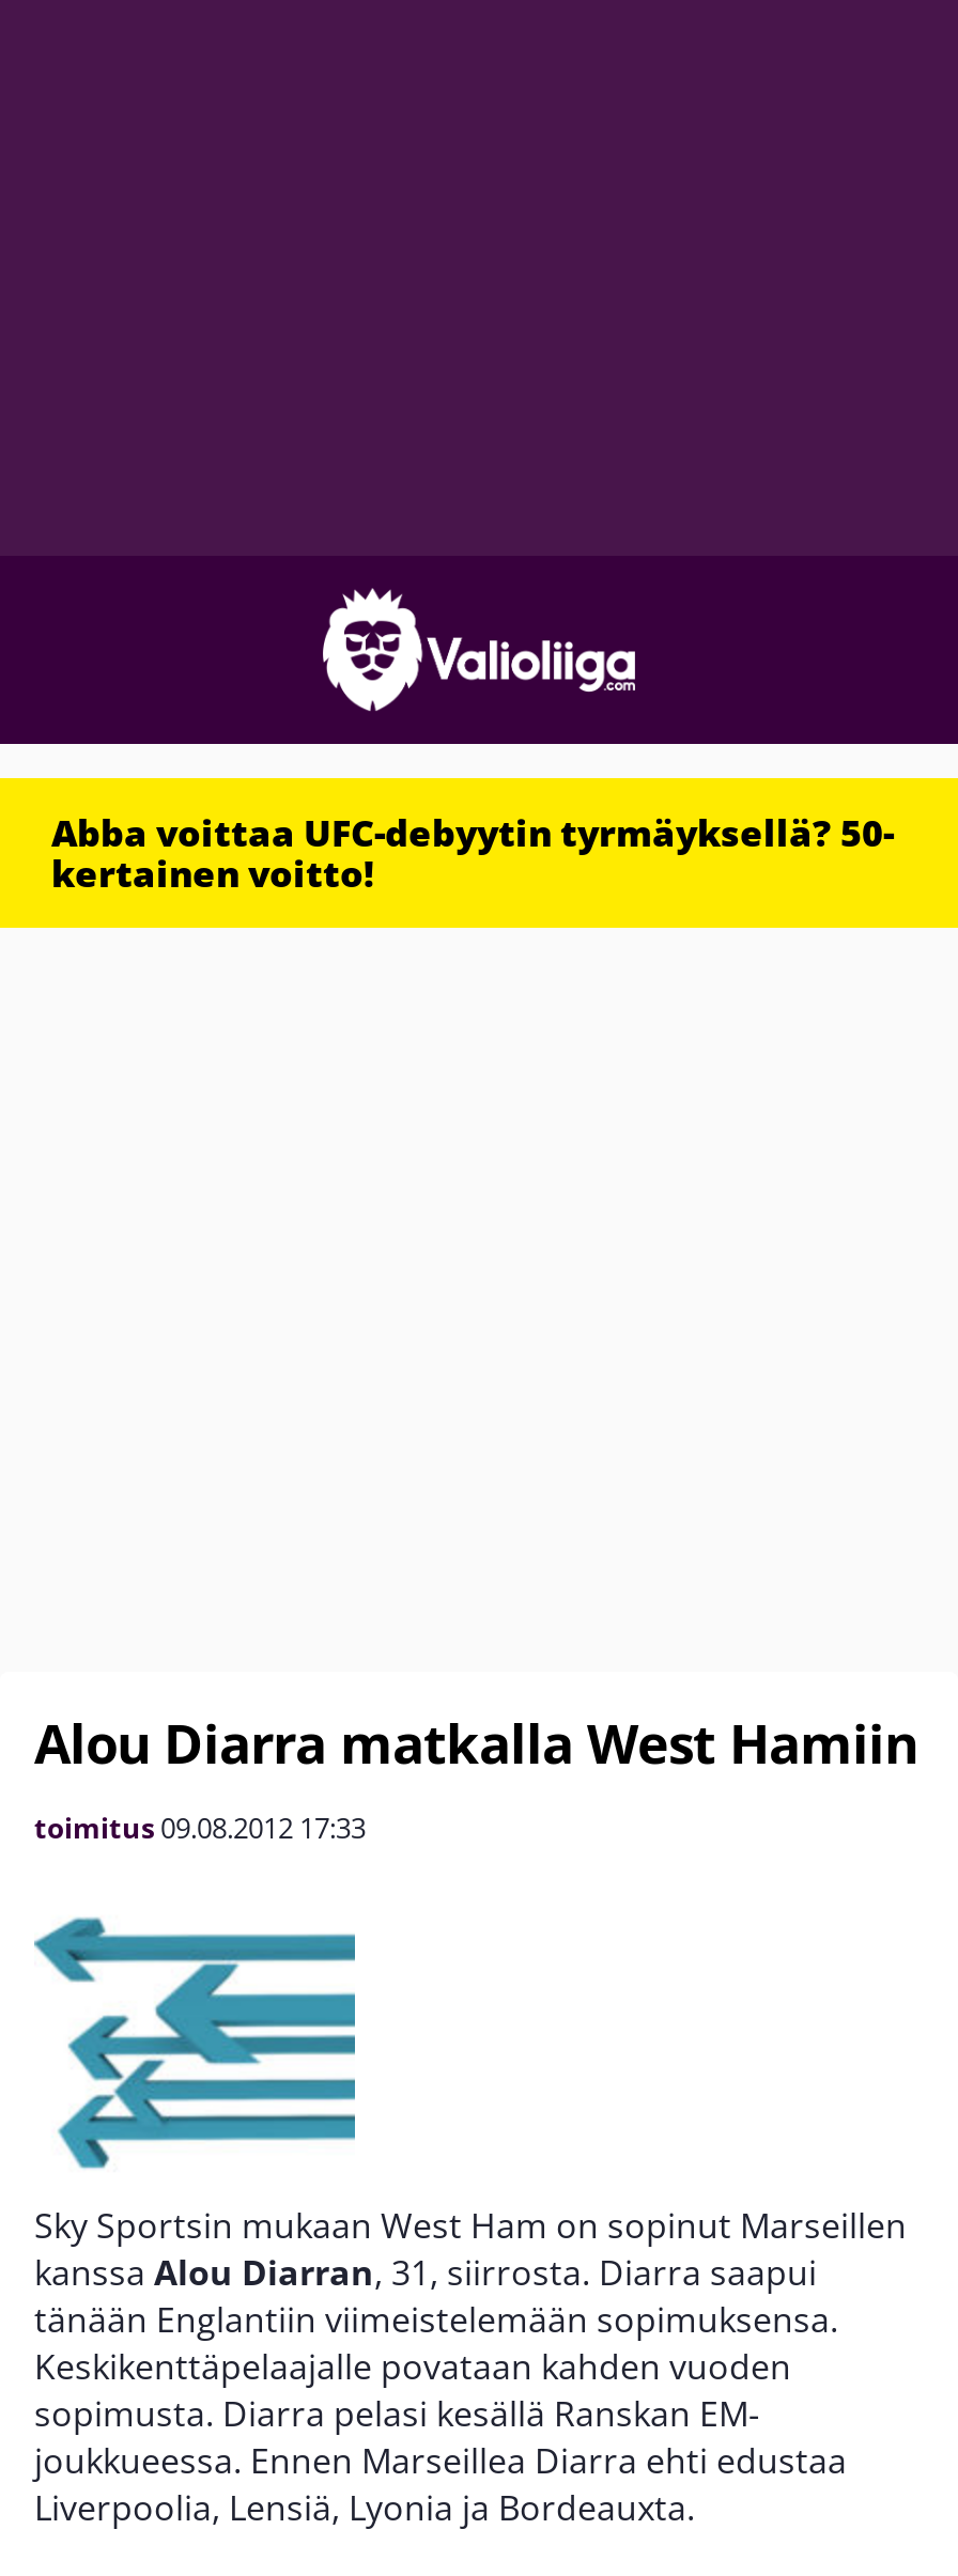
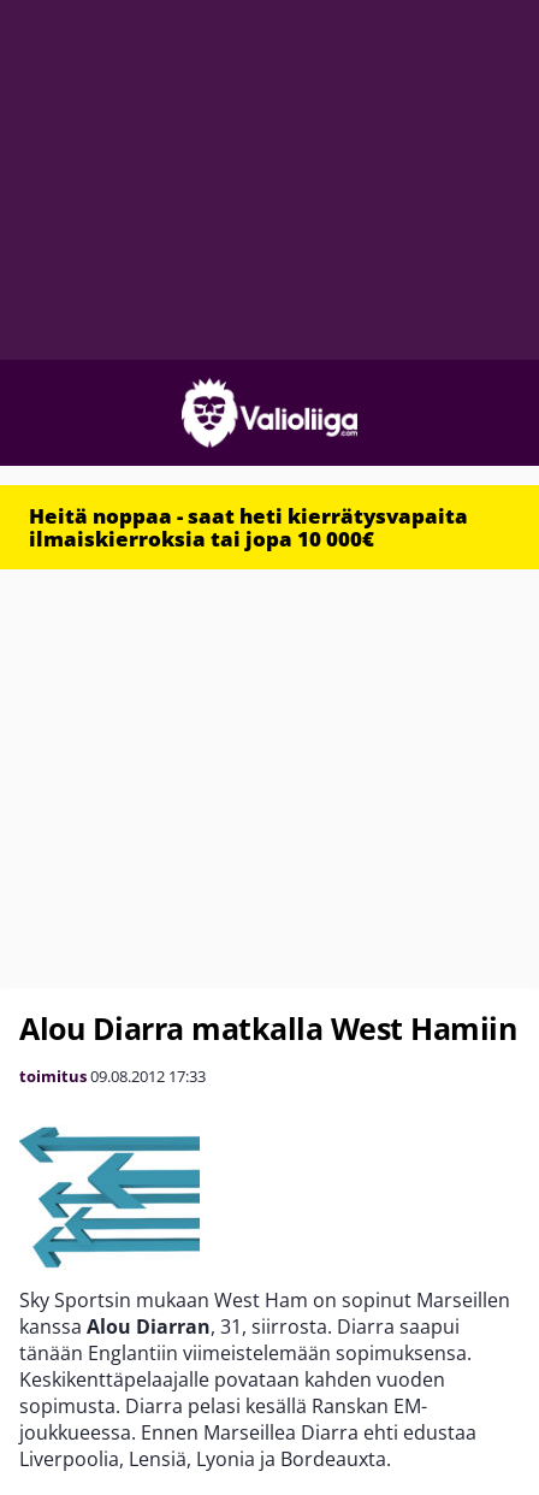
[51,808,894,898] Abba voittaa UFC-debyytin tyrmäyksellä? 50- | kertainen voitto! -> [29,502,468,552] Heitä noppaa - saat heti kierrätysvapaita | ilmaiskierroksia tai jopa 10 000€

